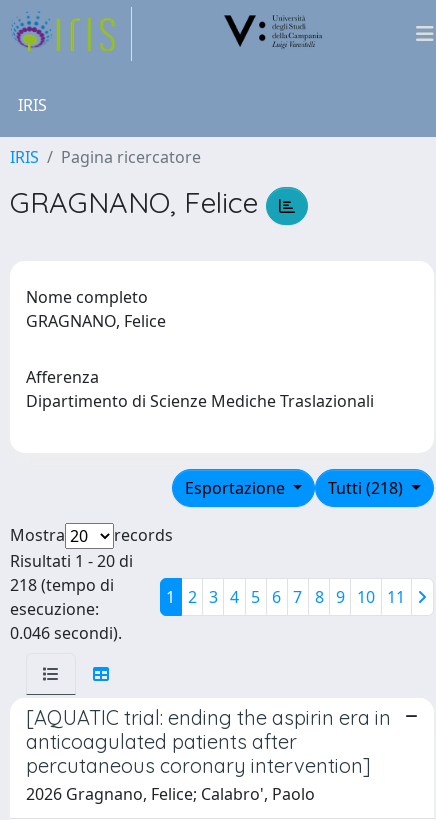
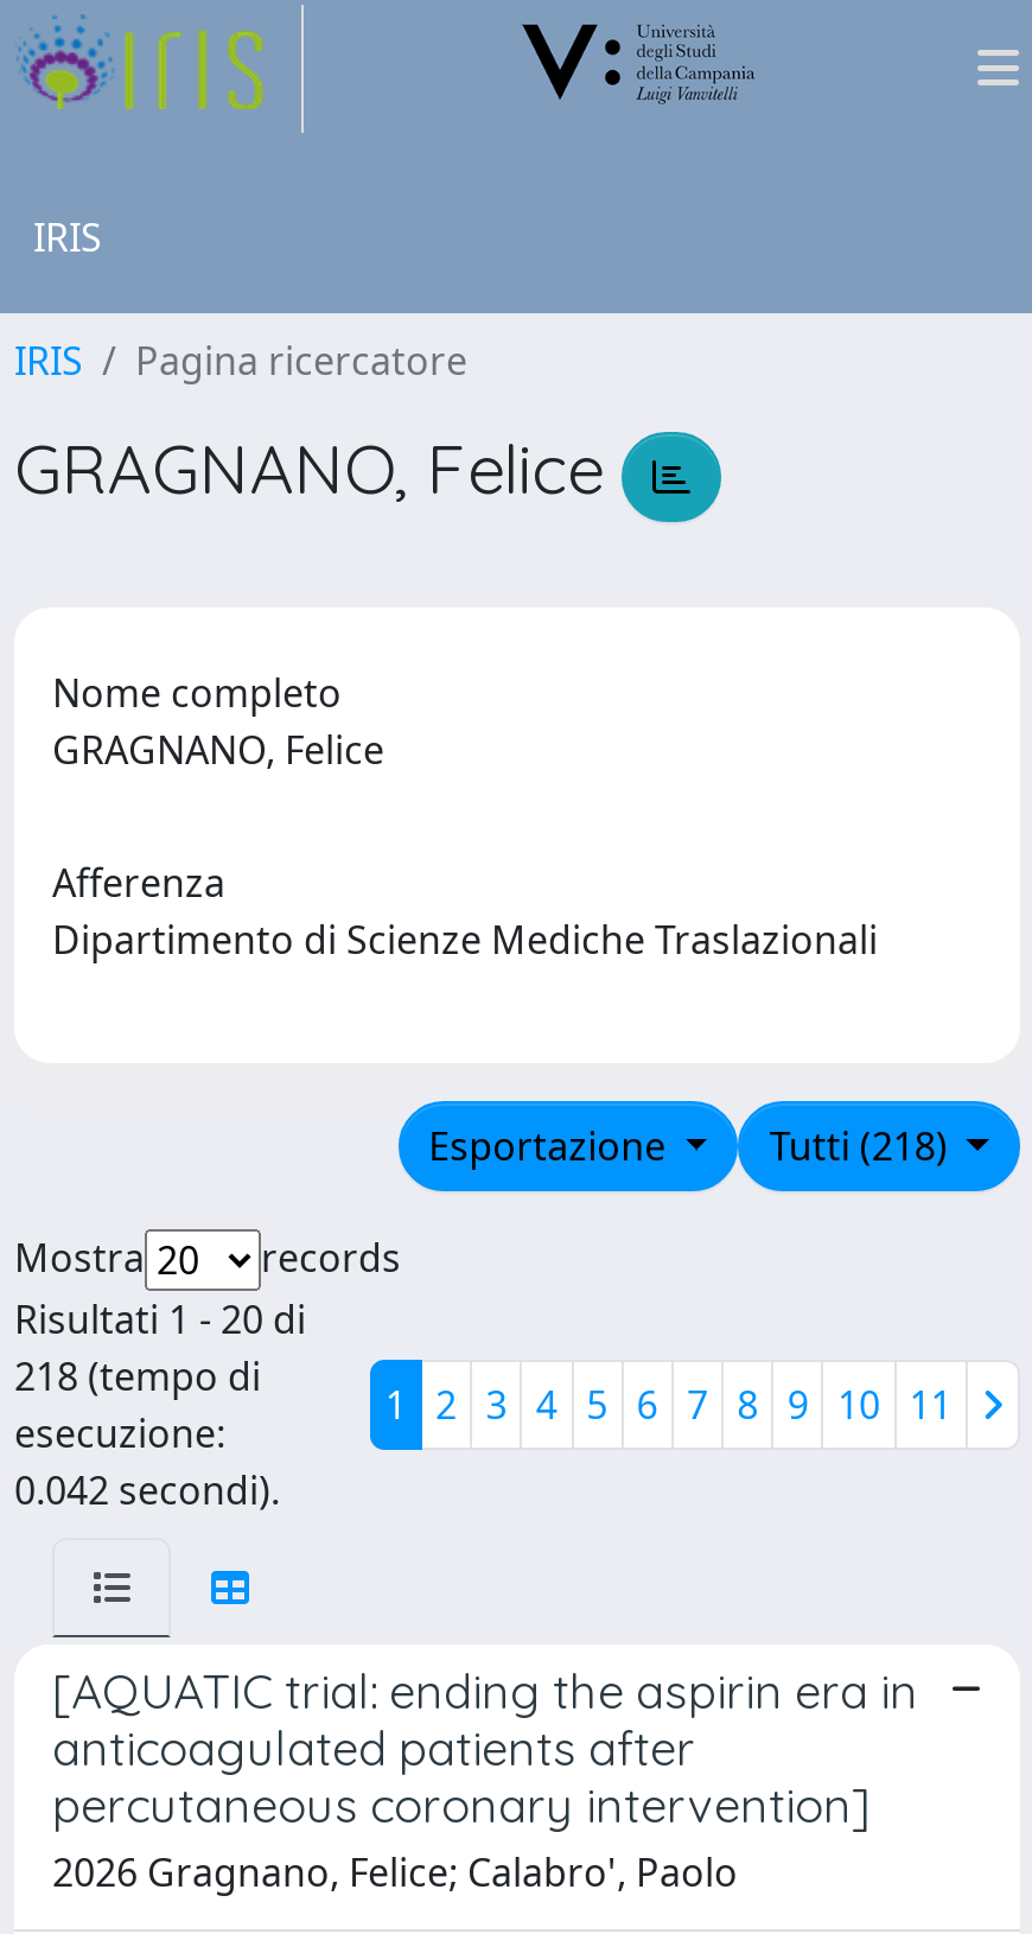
[10,622,122,644] 0.046 secondi). -> [14,1464,280,1516] 0.042 secondi).

